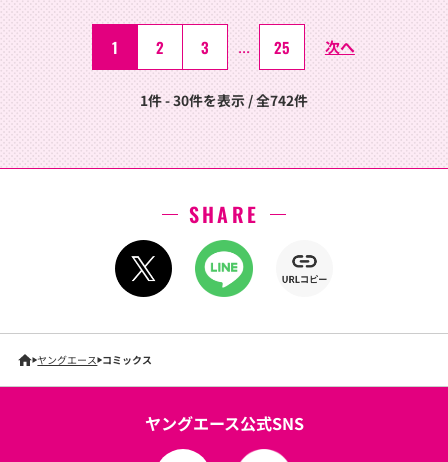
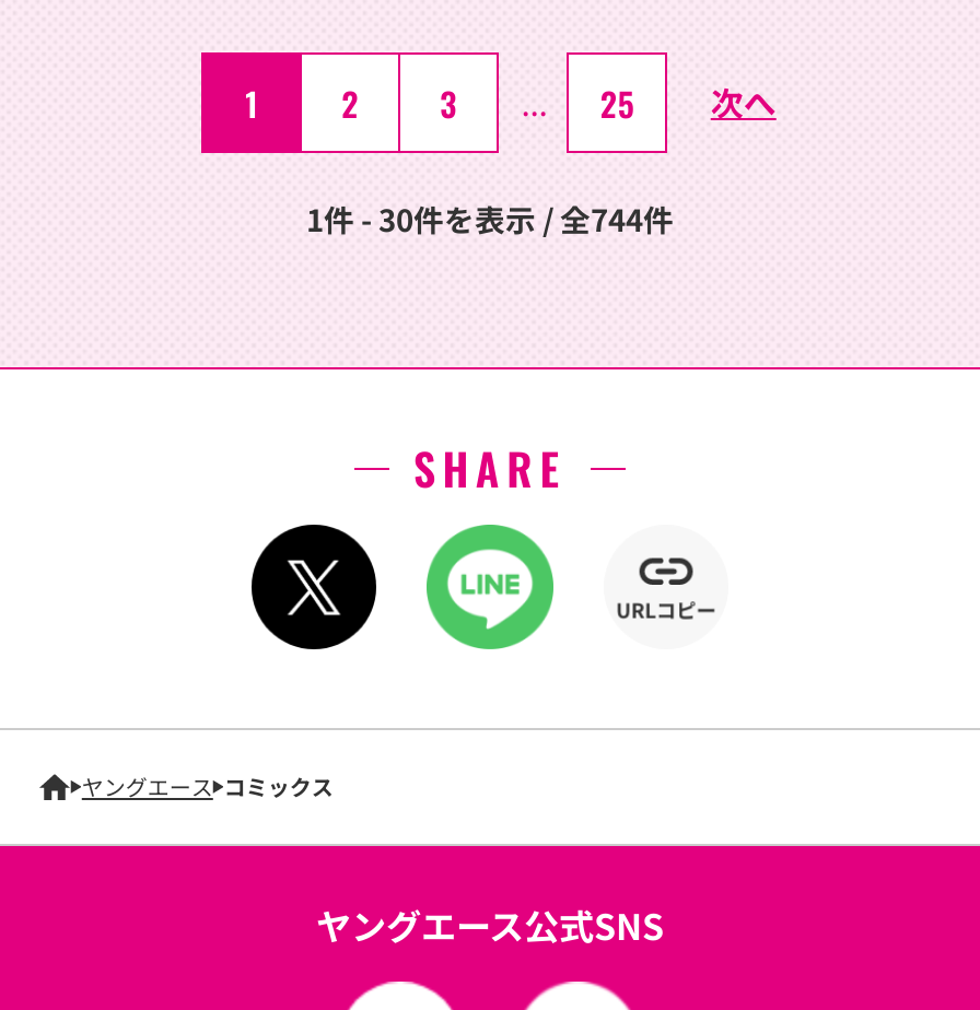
[140,90,308,110] 1件 - 30件を表示 / 全742件 -> [306,196,674,240] 1件 - 30件を表示 / 全744件

